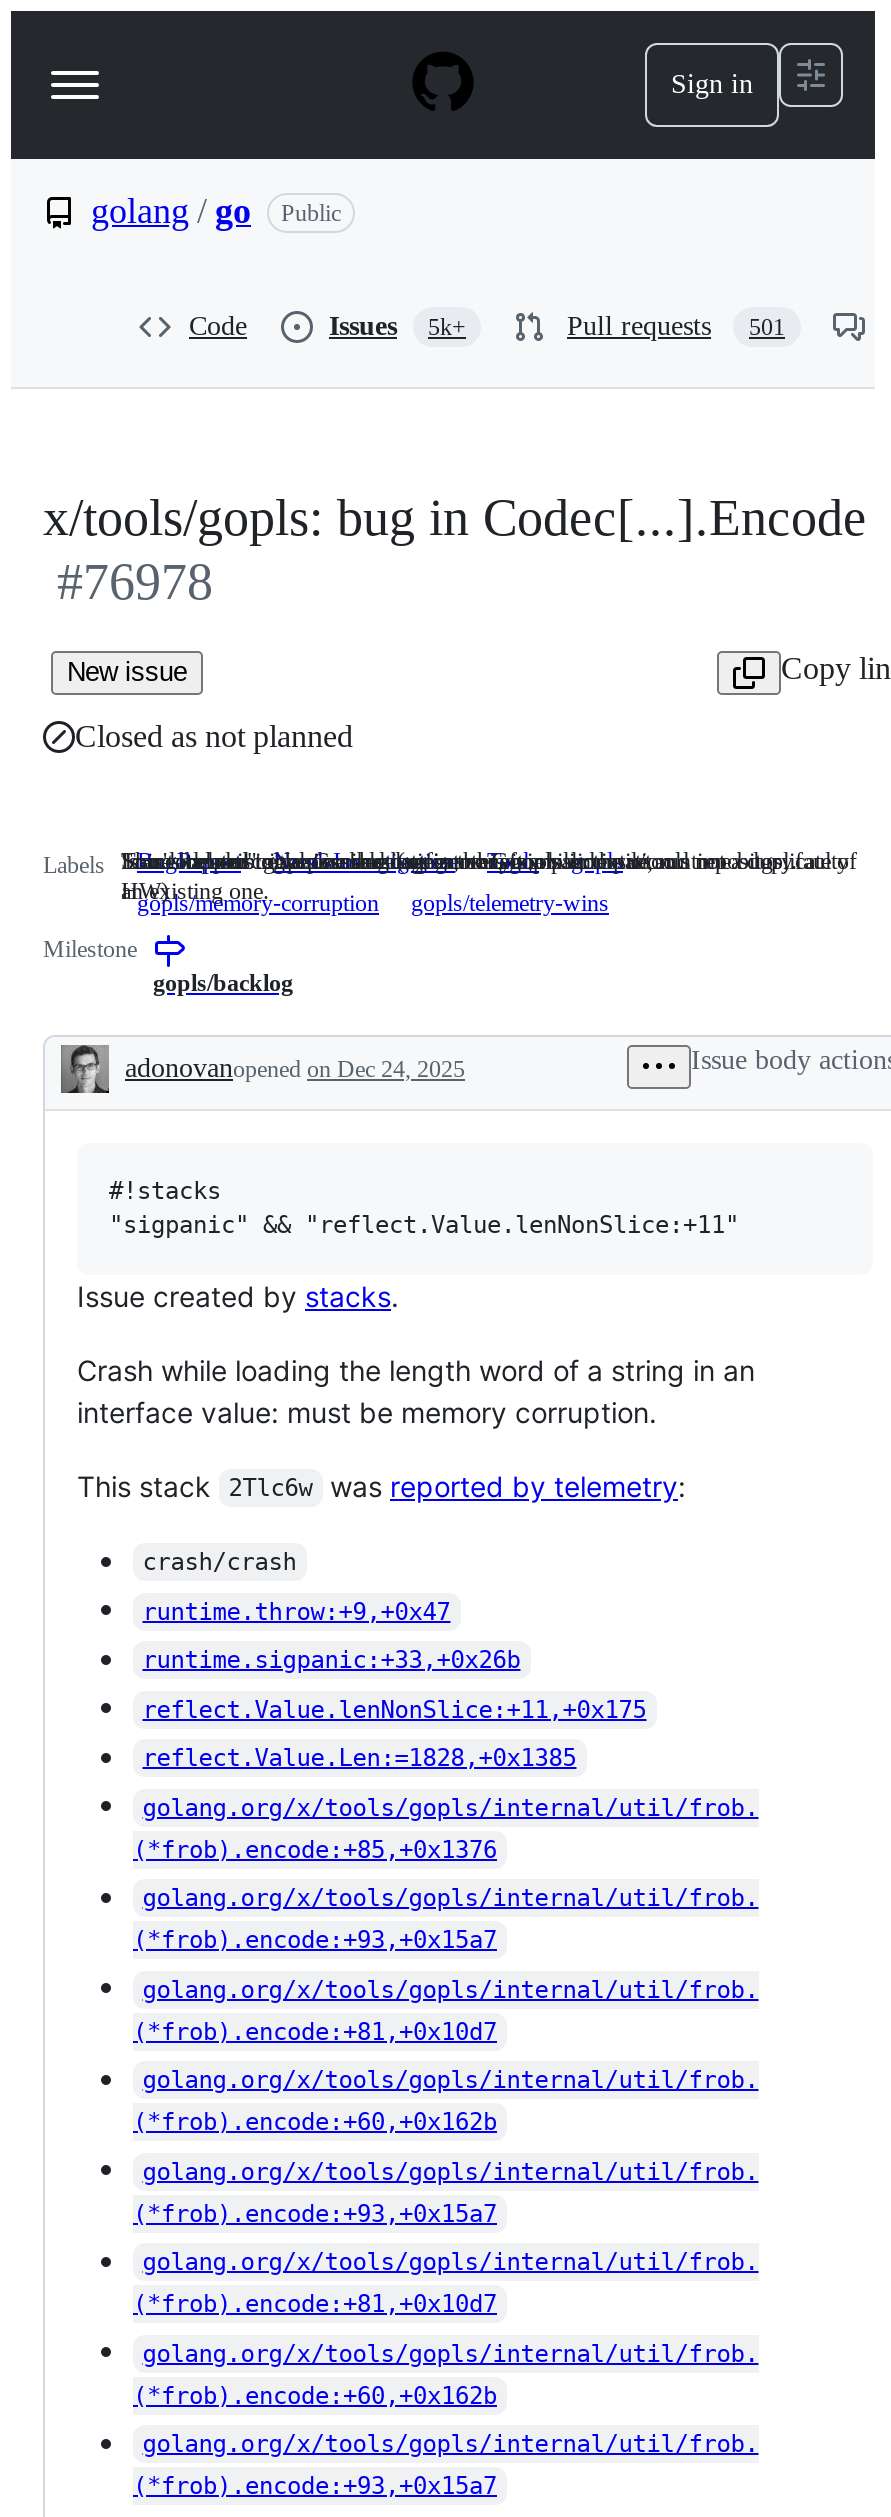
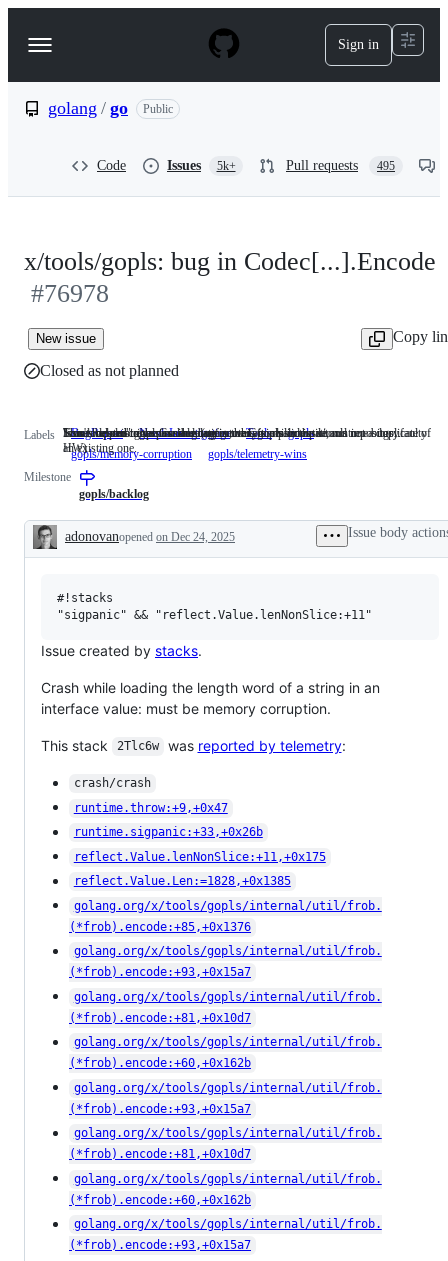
[567,311,785,341] Pull requests 501 -> [286,158,395,173] Pull requests 495

